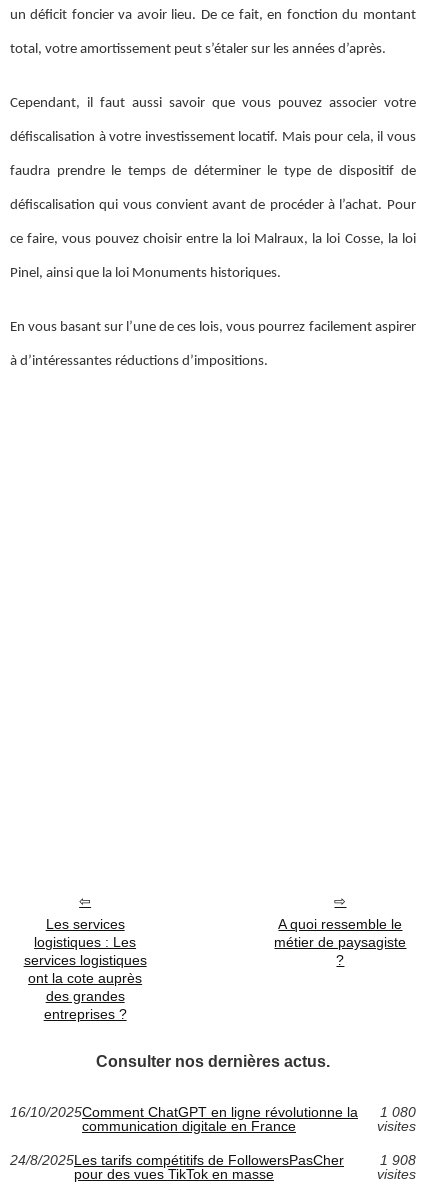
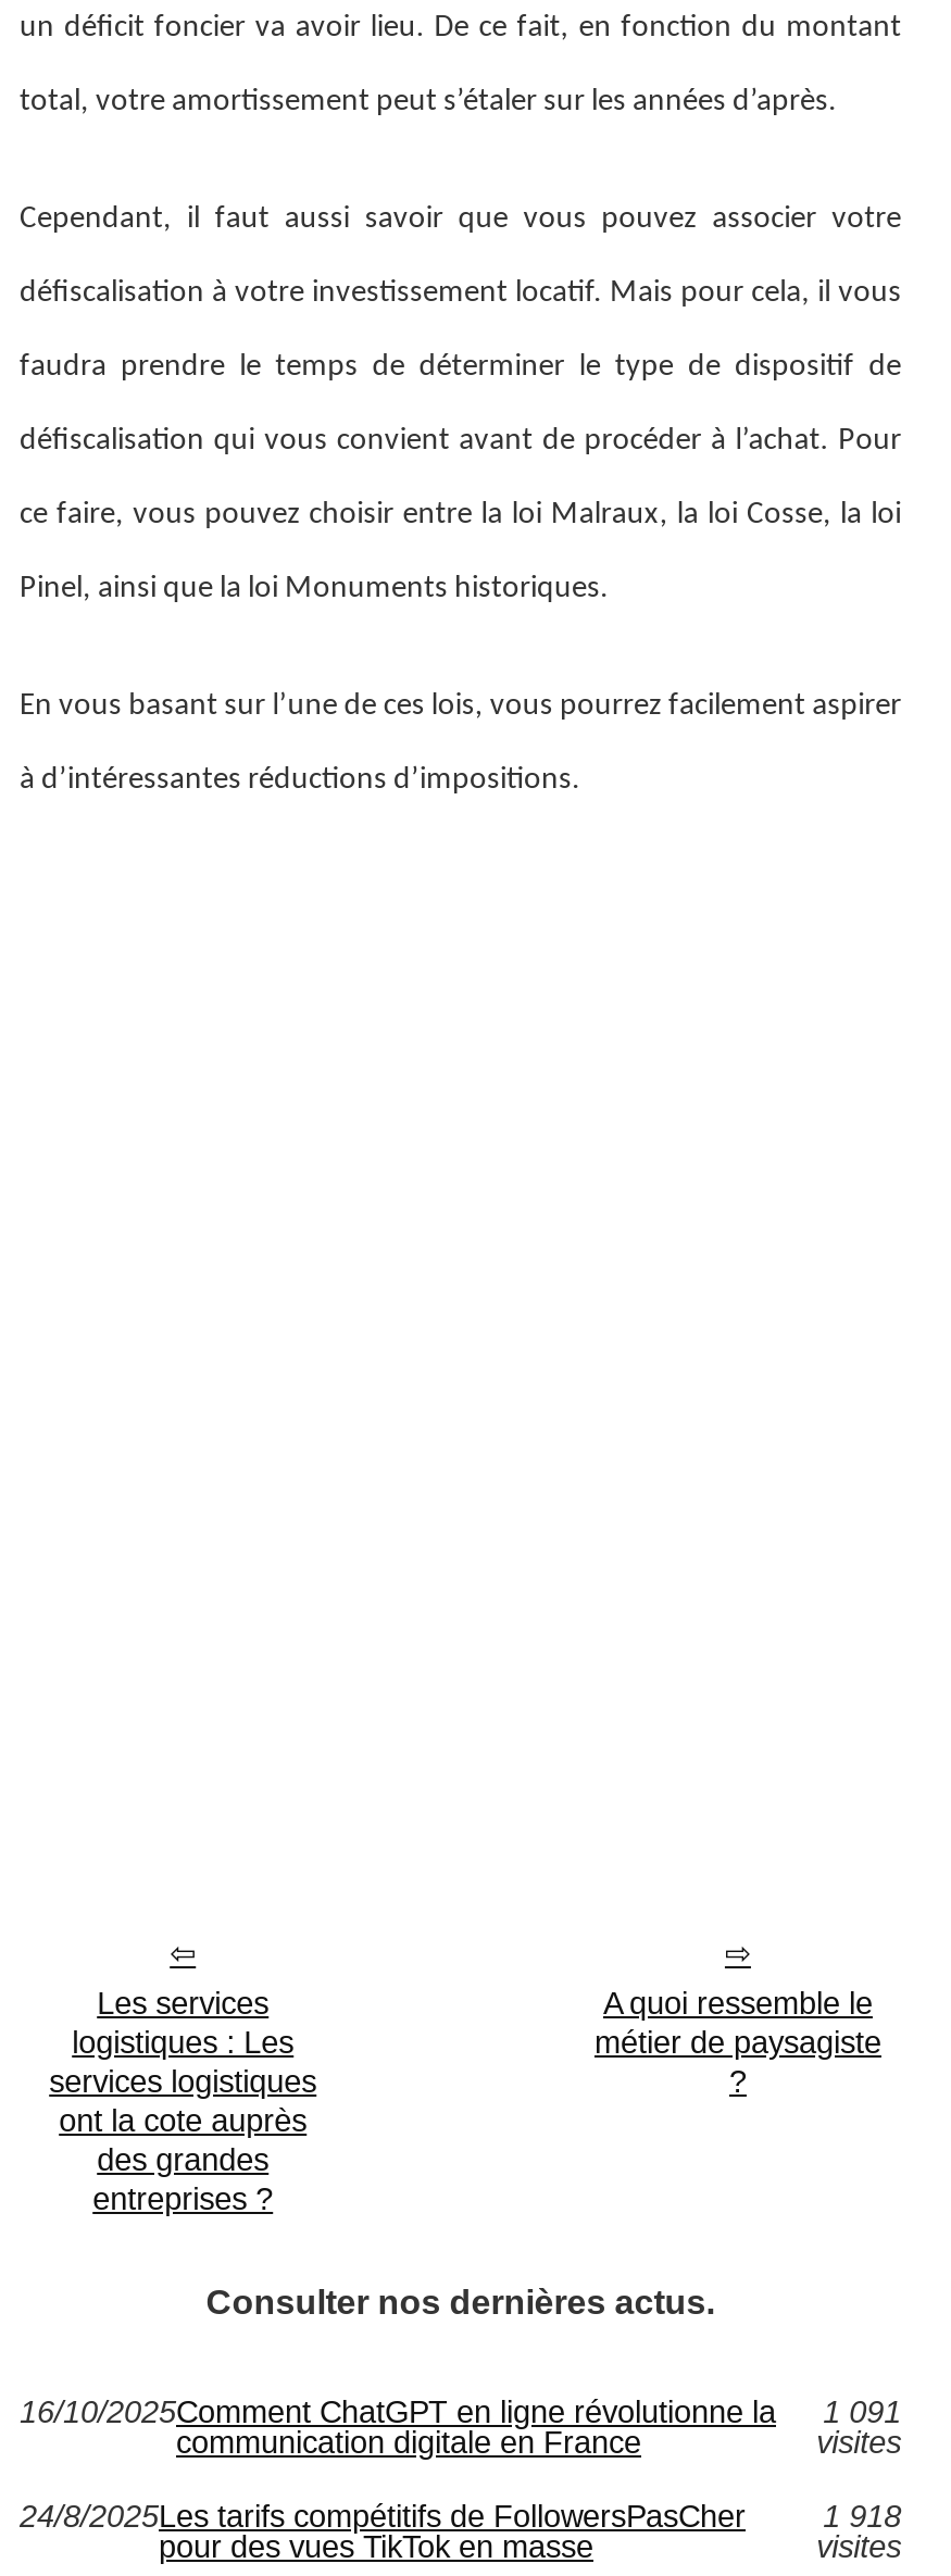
[10,1104,416,1120] 16/10/2025Comment ChatGPT en ligne révolutionne la 1 080 -> [20,2395,901,2430] 16/10/2025Comment ChatGPT en ligne révolutionne la 1 091
[380,1152,416,1168] 1 908 -> [823,2499,901,2534] 1 918

